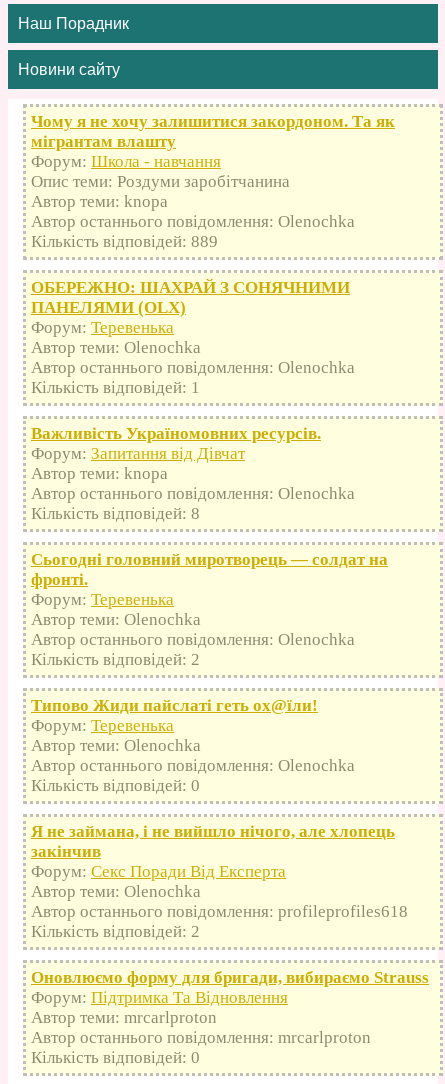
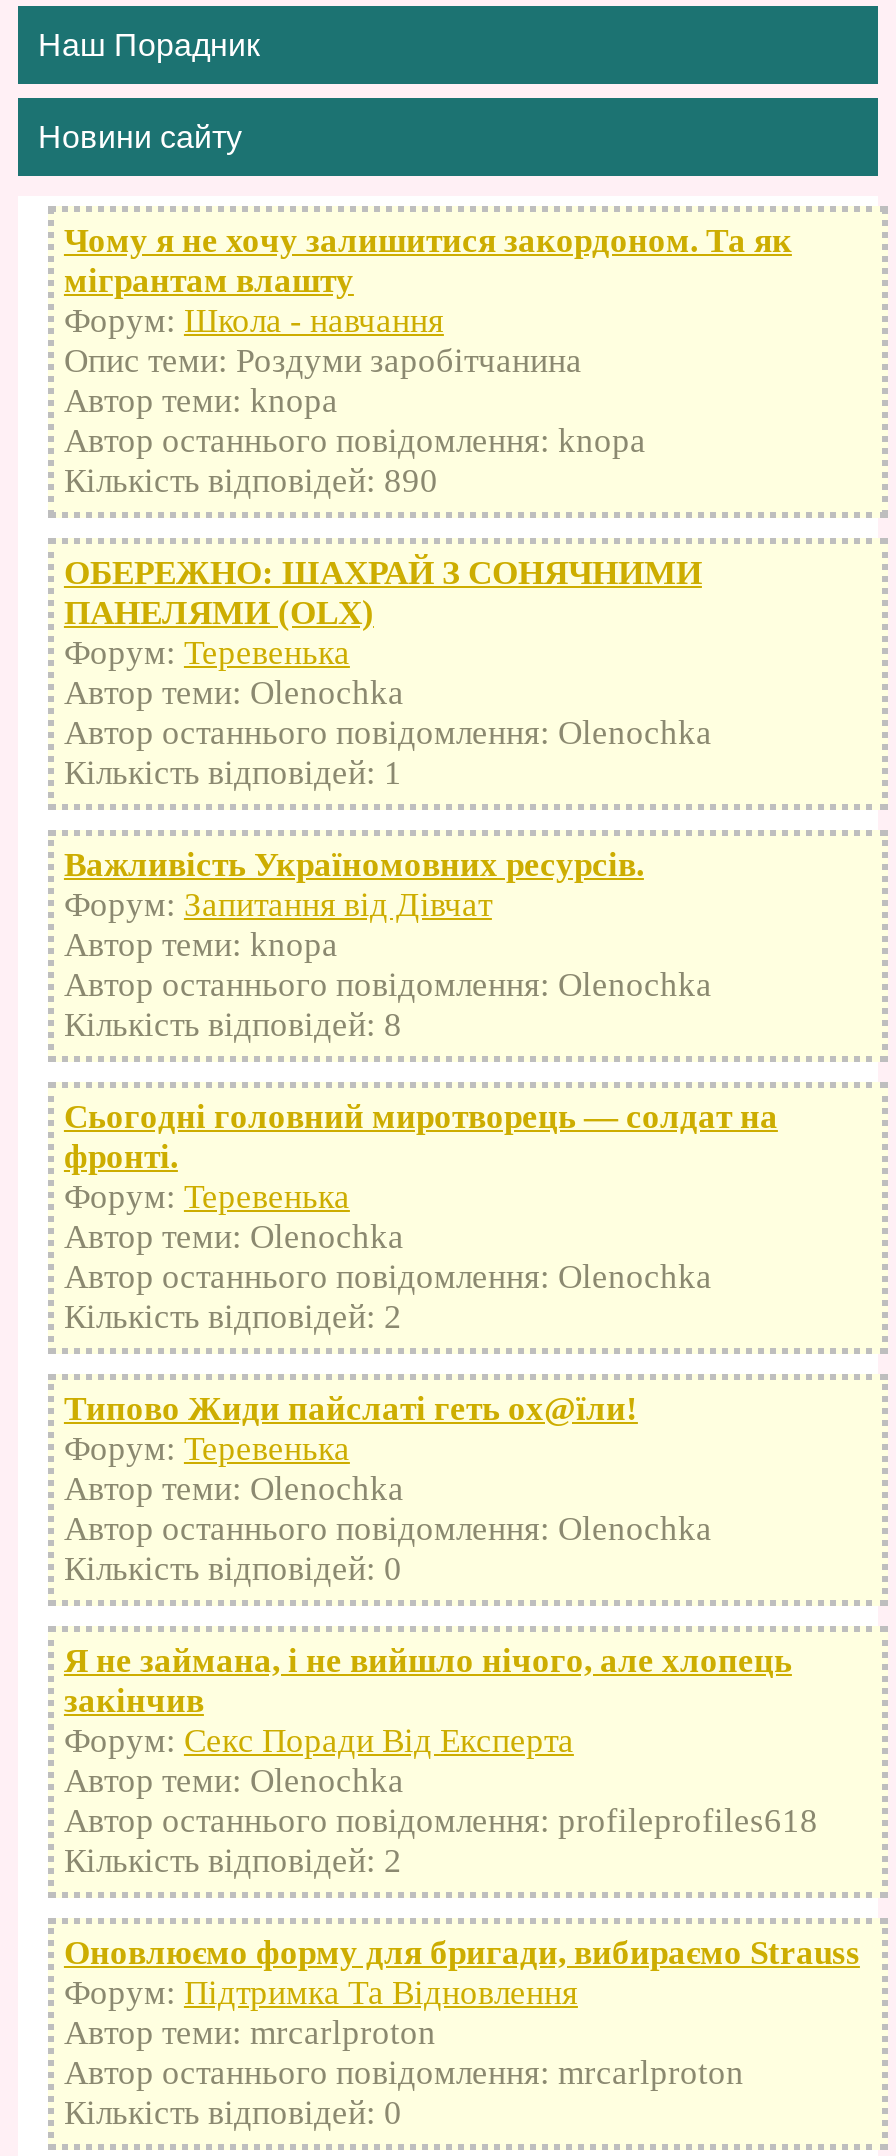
[31,212,355,231] Автор останнього повідомлення: Olenochka -> [64,422,646,460] Автор останнього повідомлення: knopa
[31,232,218,251] Кількість відповідей: 889 -> [64,462,438,500] Кількість відповідей: 890

